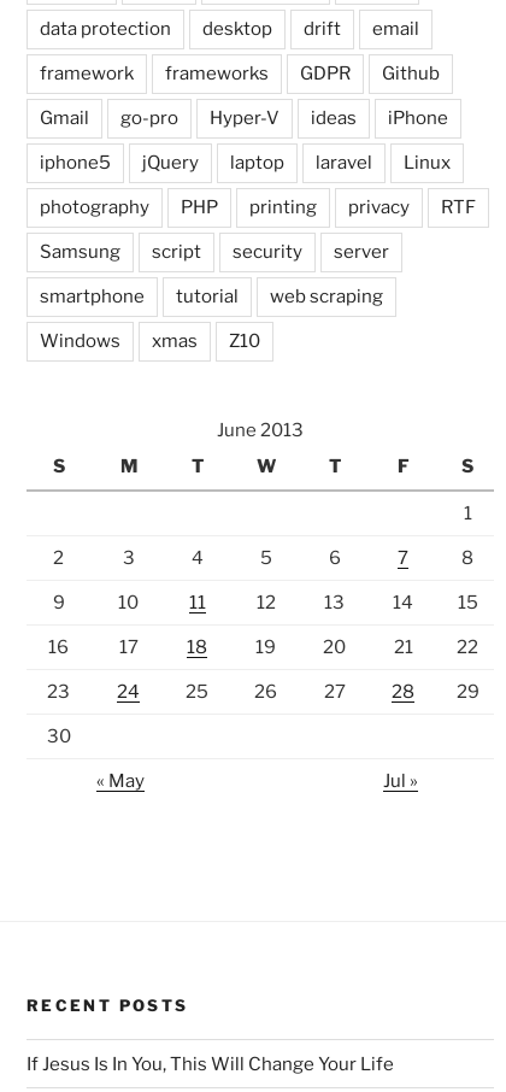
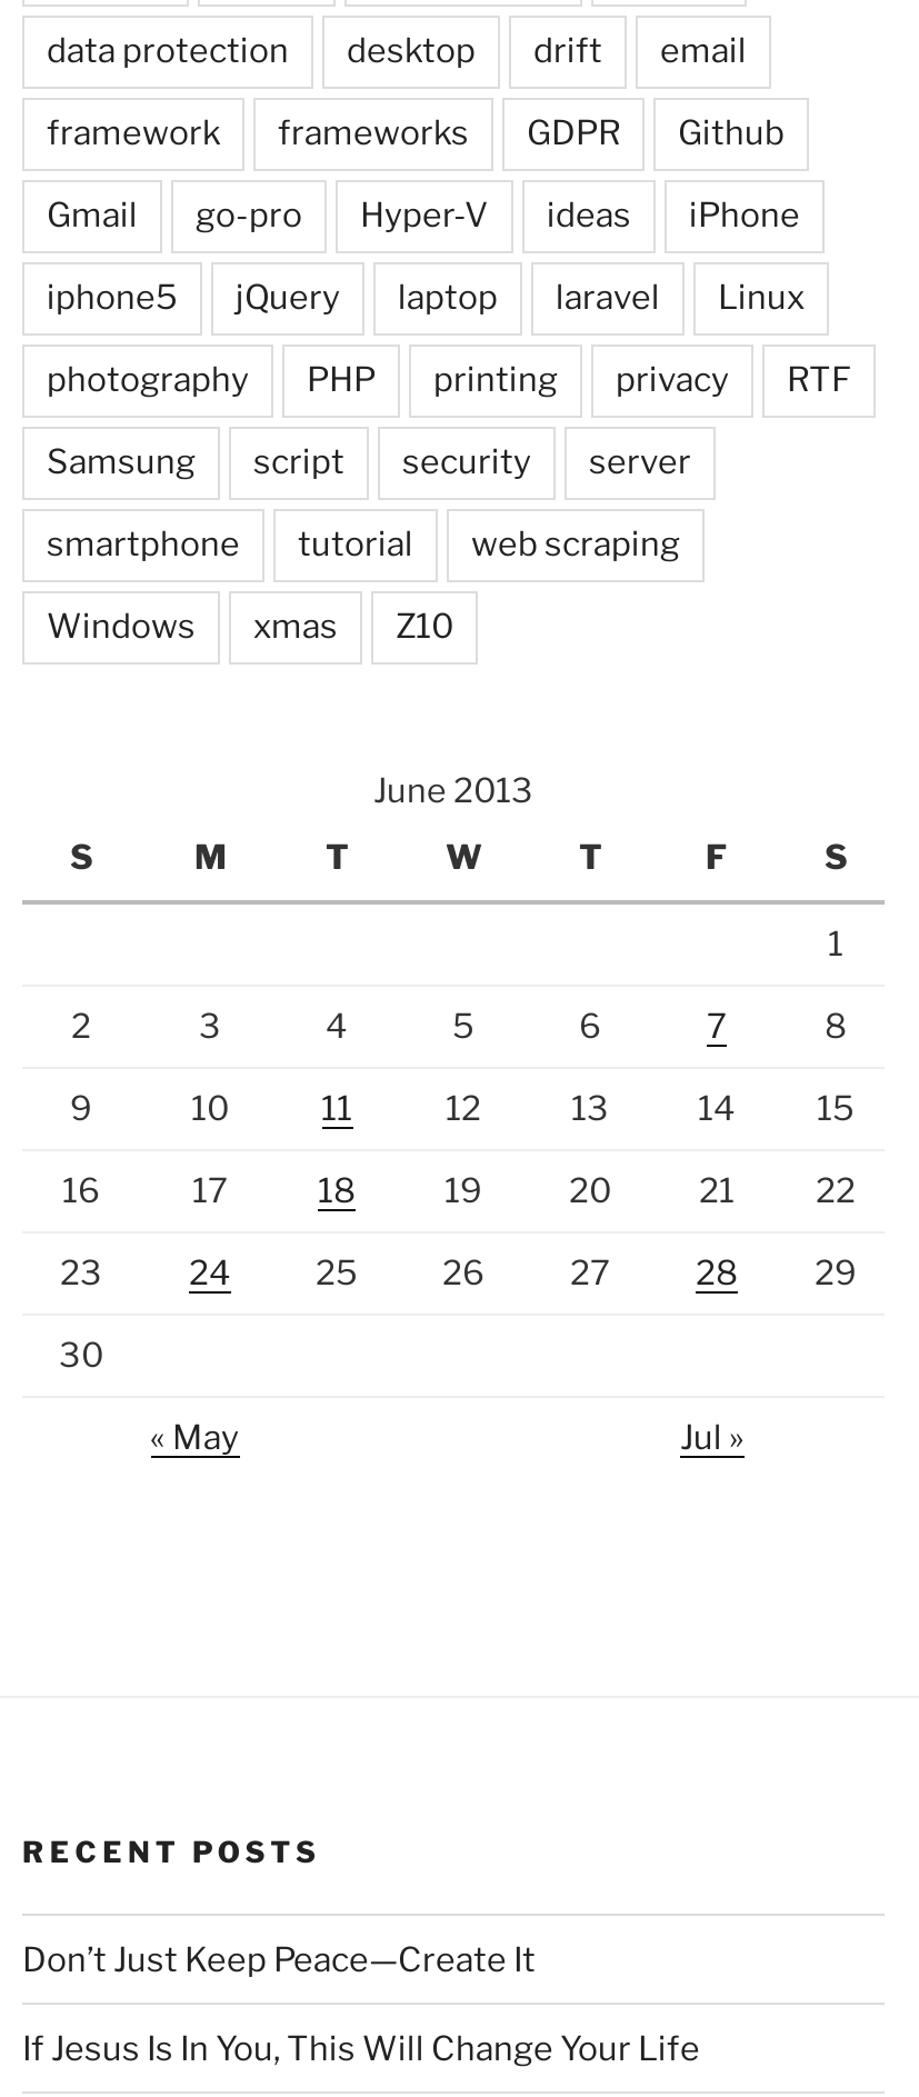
none -> [22,1939,536,1979] Don’t Just Keep Peace—Create It

